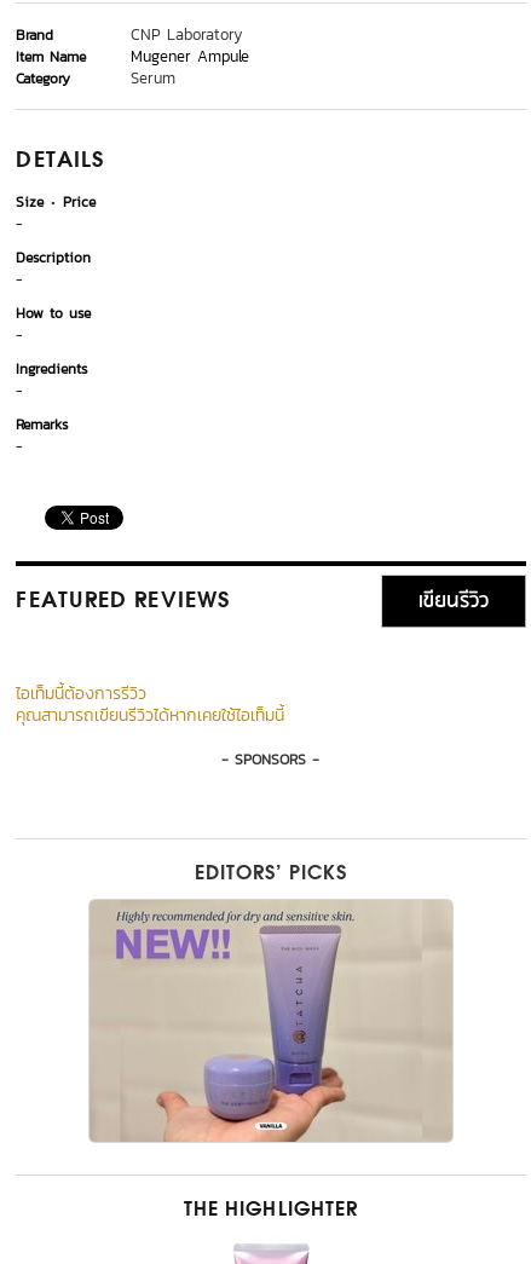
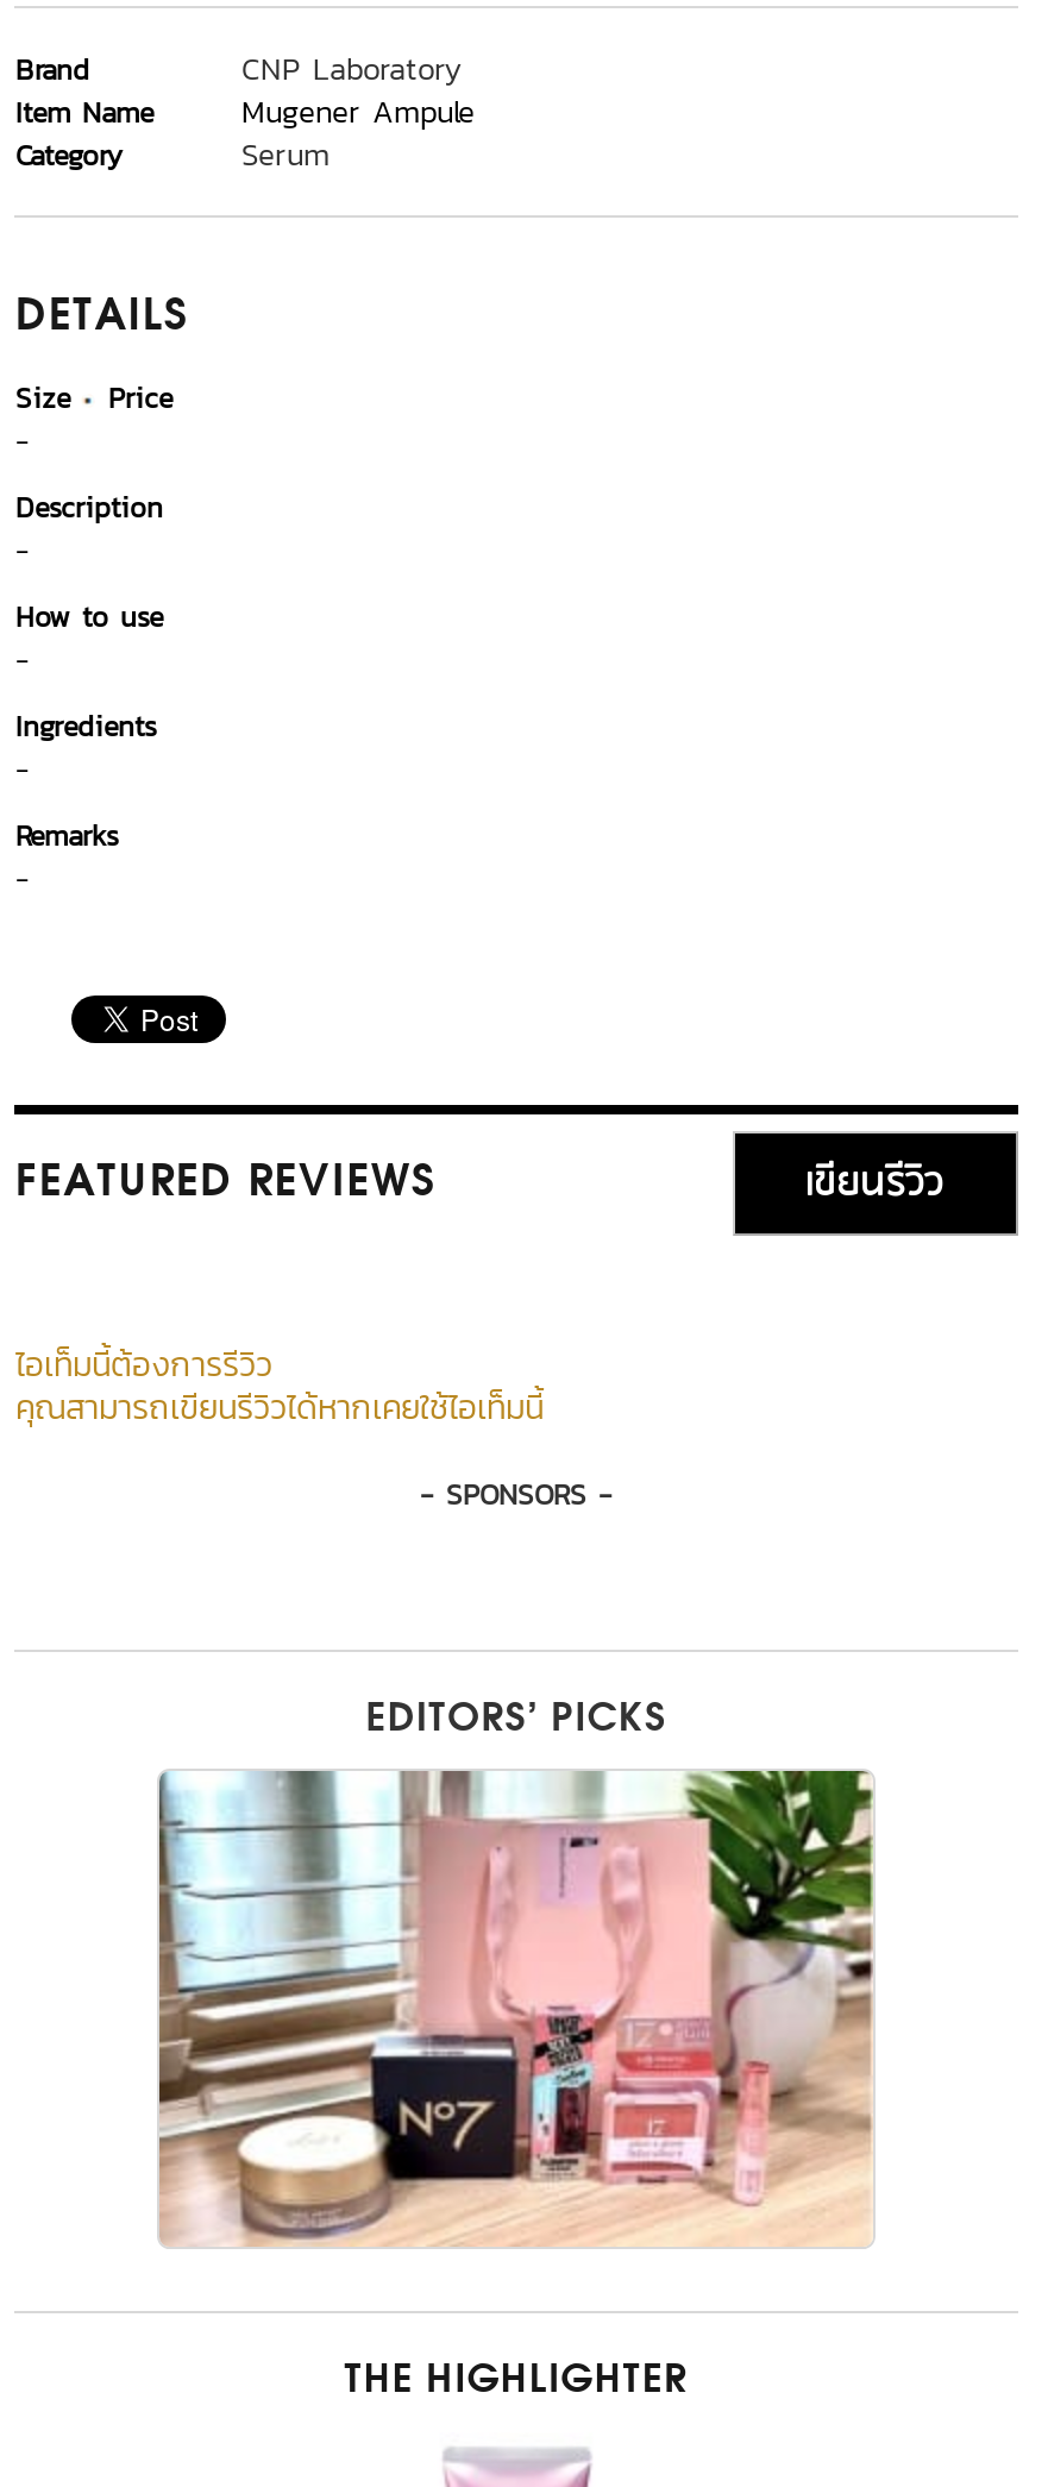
[91,900,452,1143] [image] -> [159,1769,873,2247] [image]

